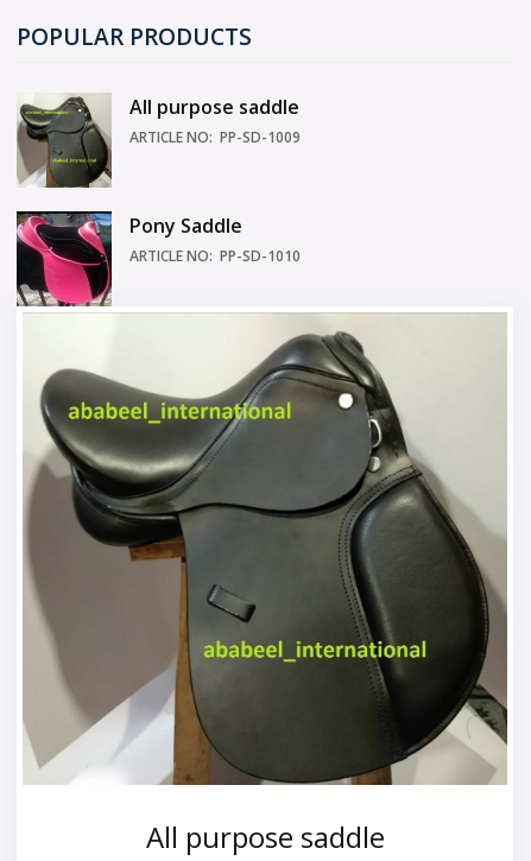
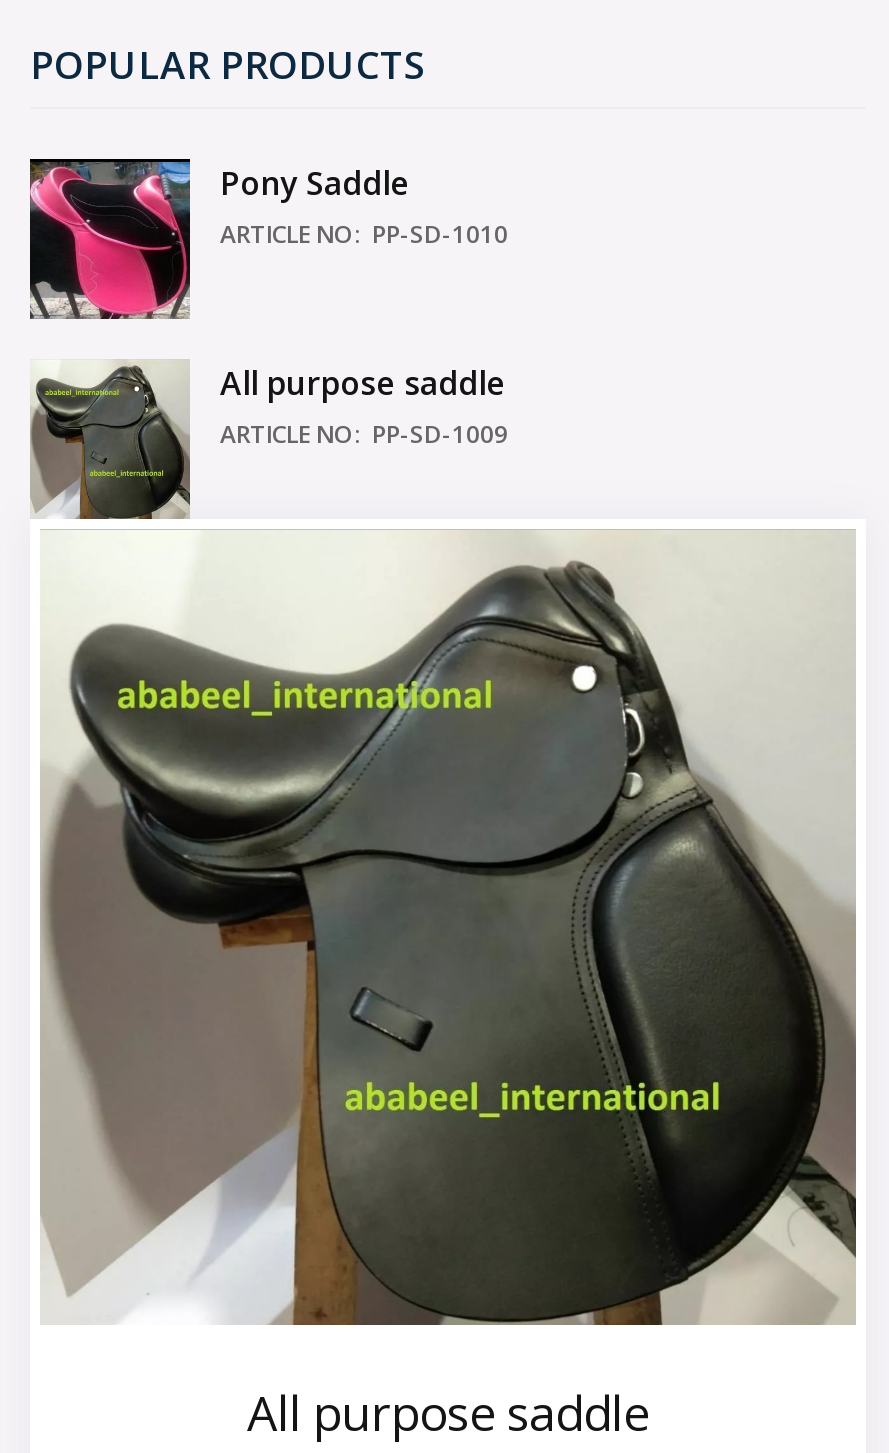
moved [15,91,301,196] -> [28,357,508,533]: [image] | All purpose saddle | ARTICLE NO: PP-SD-1009
moved [15,210,301,306] -> [28,157,508,321]: [image] | Pony Saddle | ARTICLE NO: PP-SD-1010

